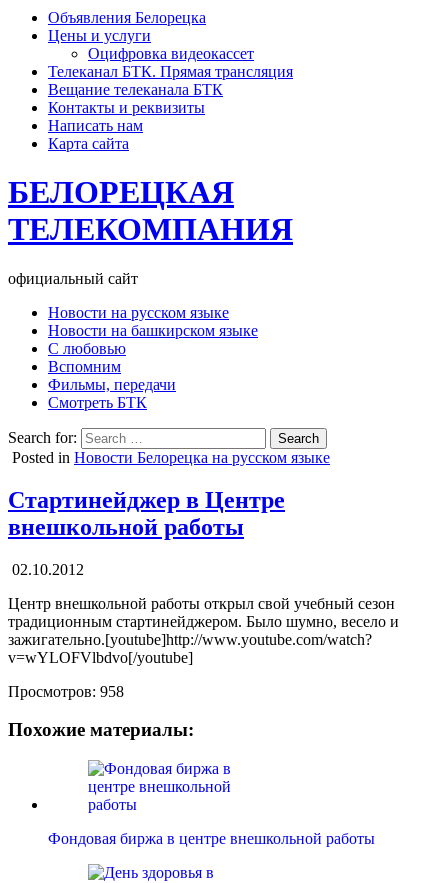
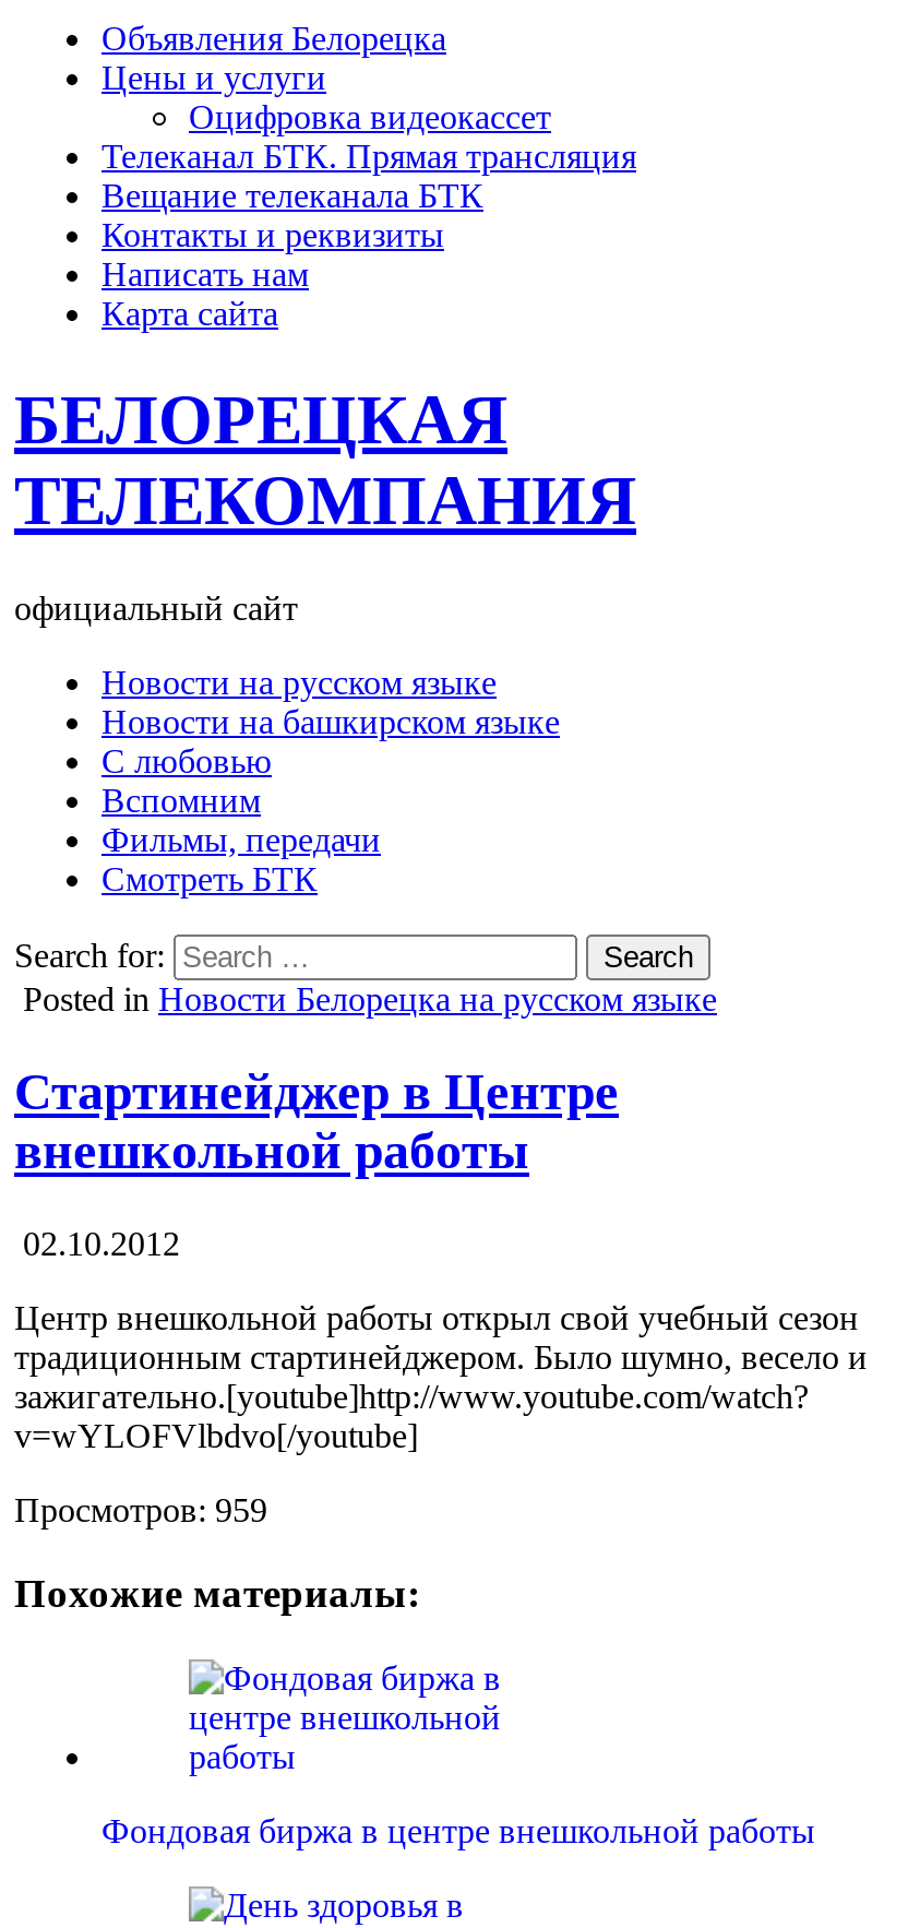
[8,683,124,700] Просмотров: 958 -> [14,1491,267,1528] Просмотров: 959

